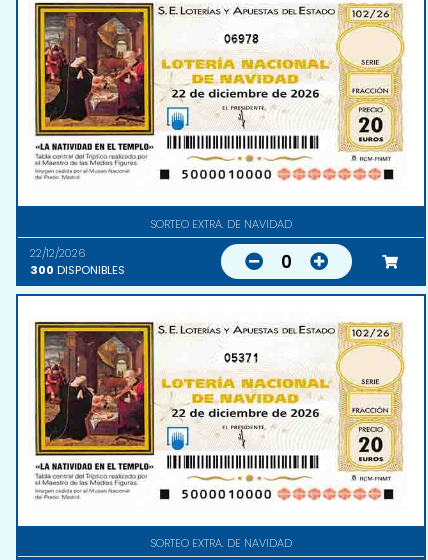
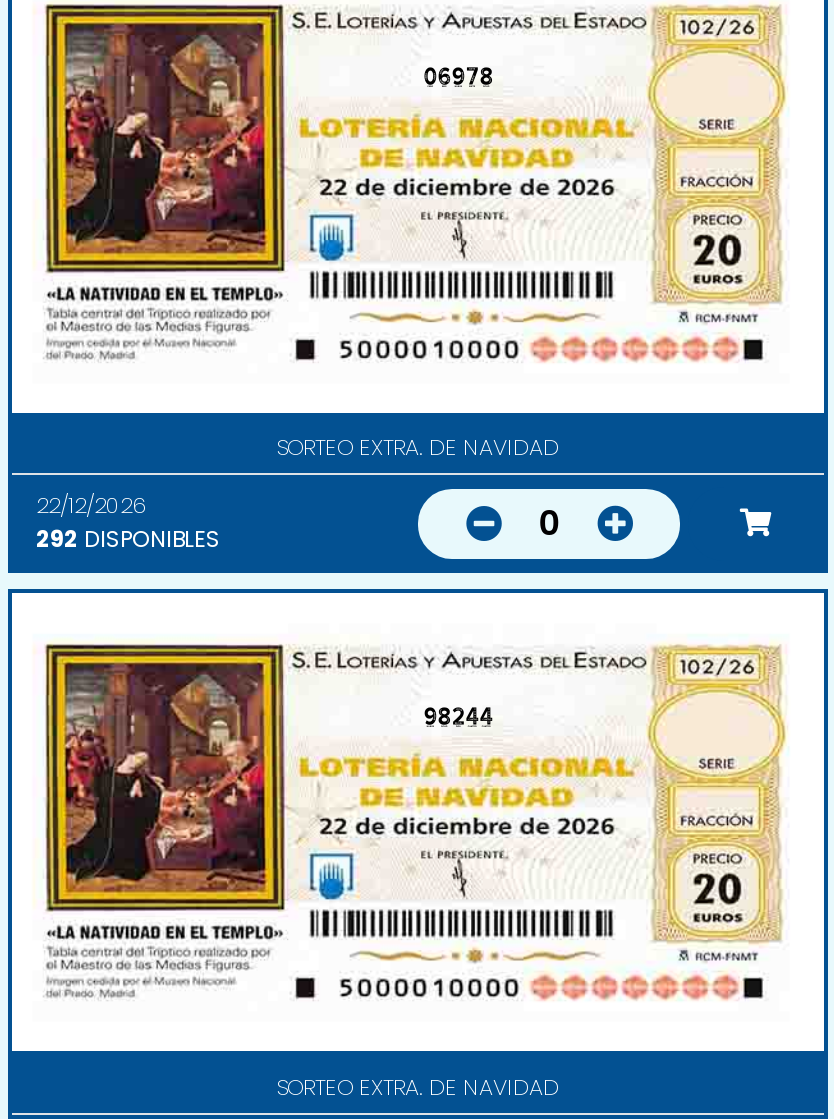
[30,262,125,278] 300 DISPONIBLES -> [36,524,220,556] 292 DISPONIBLES
[224,350,259,366] 05371 -> [424,701,494,733] 98244

